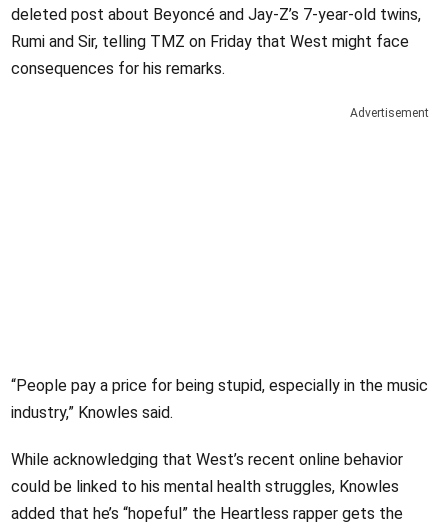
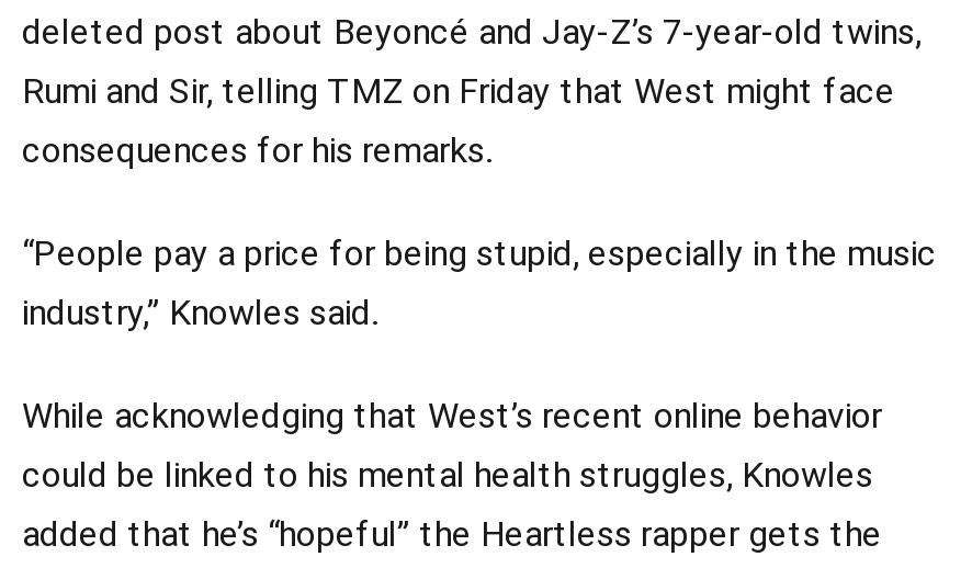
[350,106,429,120] Advertisement -> none

